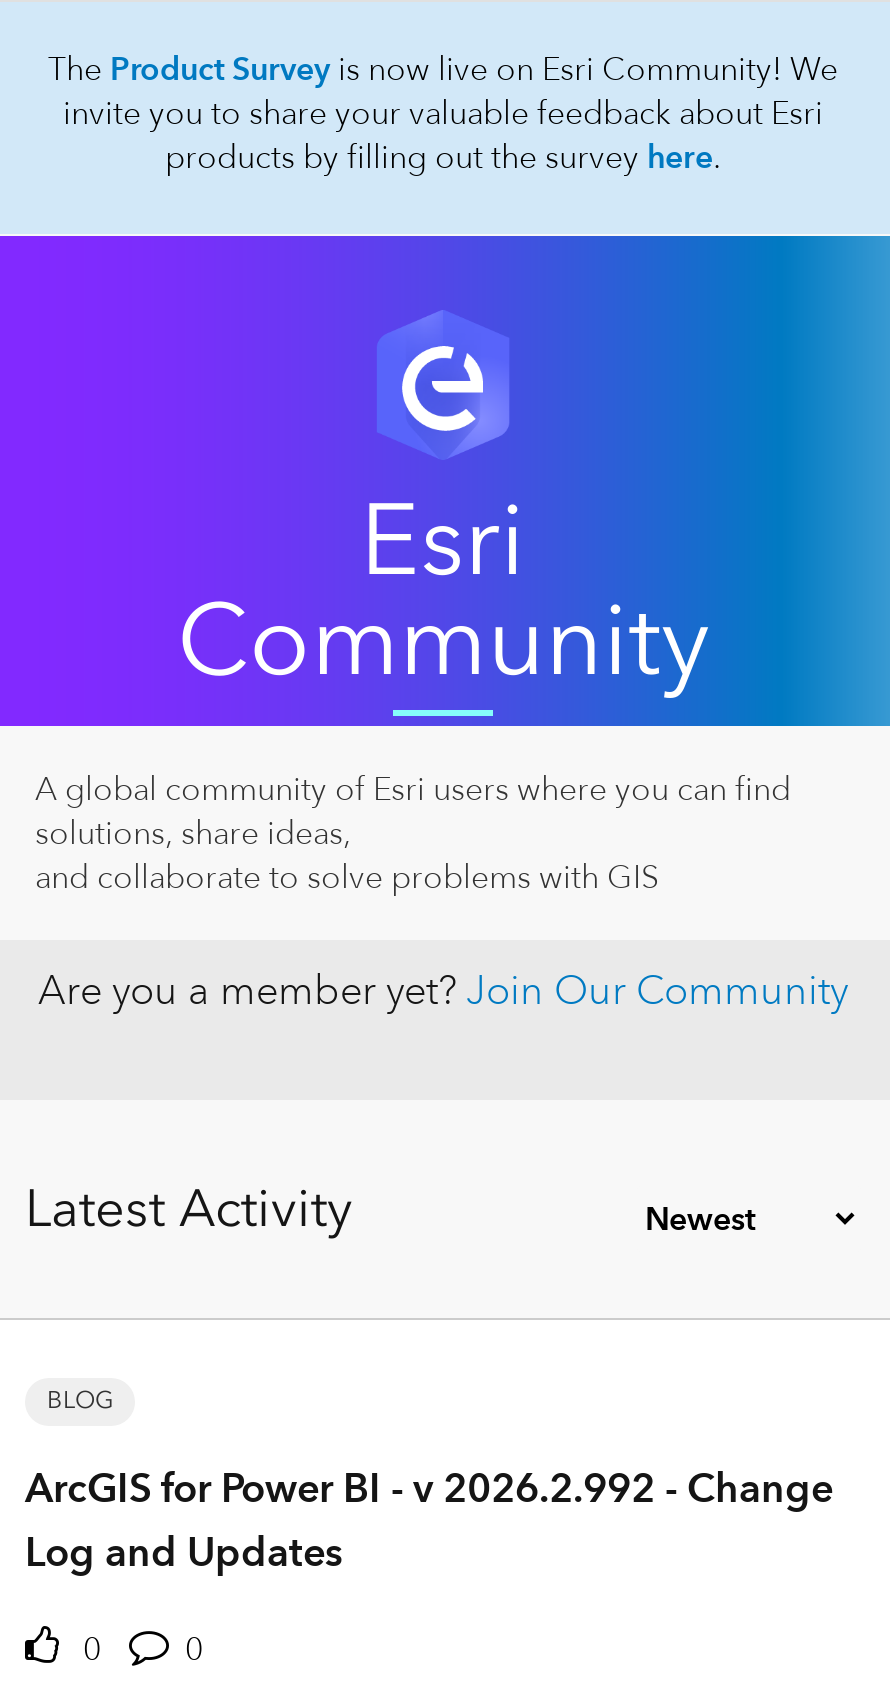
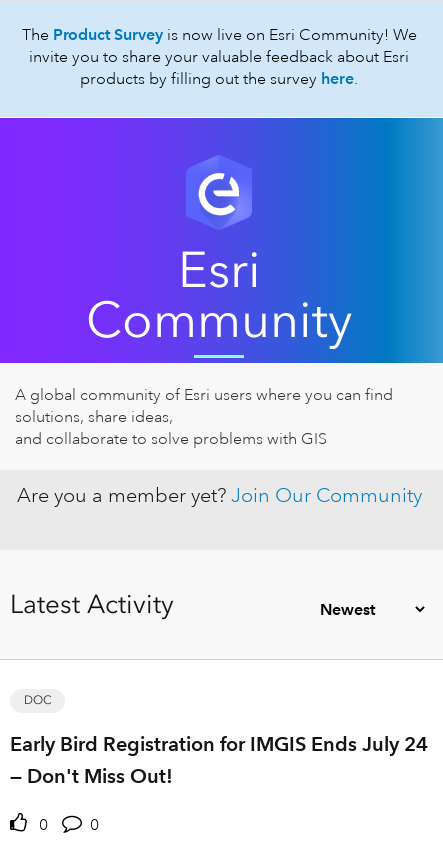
[47,1385,113,1413] BLOG -> [23,693,51,707] DOC
[25,1463,833,1575] ArcGIS for Power BI - v 2026.2.992 - Change | Log and Updates -> [10,731,428,787] Early Bird Registration for IMGIS Ends July 24 | — Don't Miss Out!

